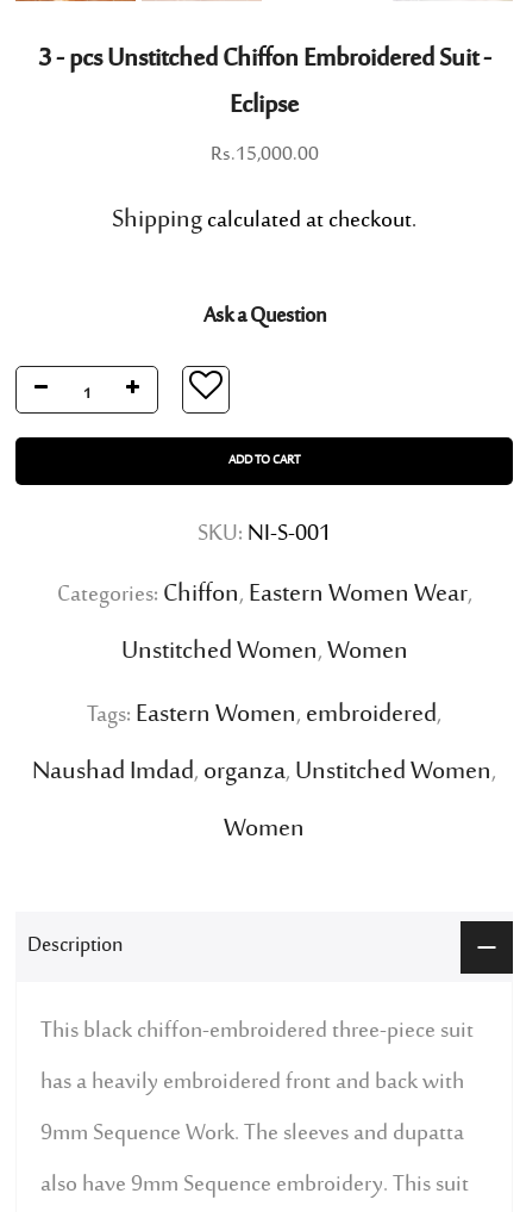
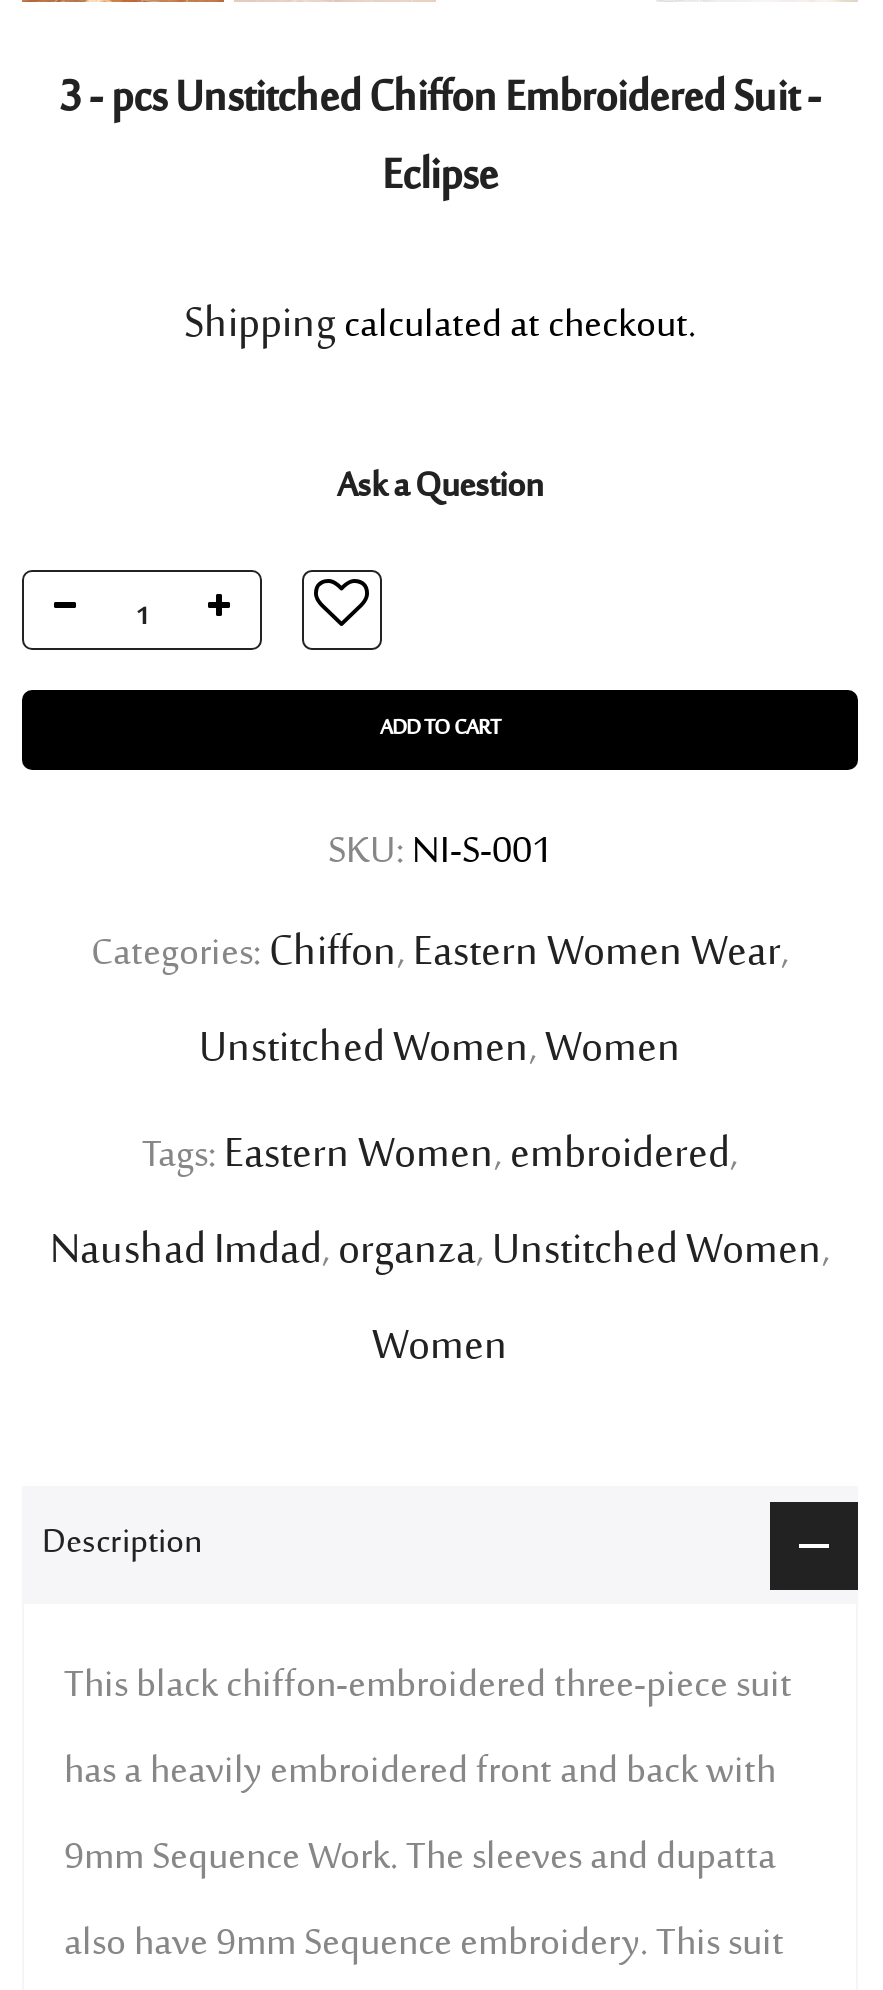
[210,137,318,173] Rs.15,000.00 -> none

